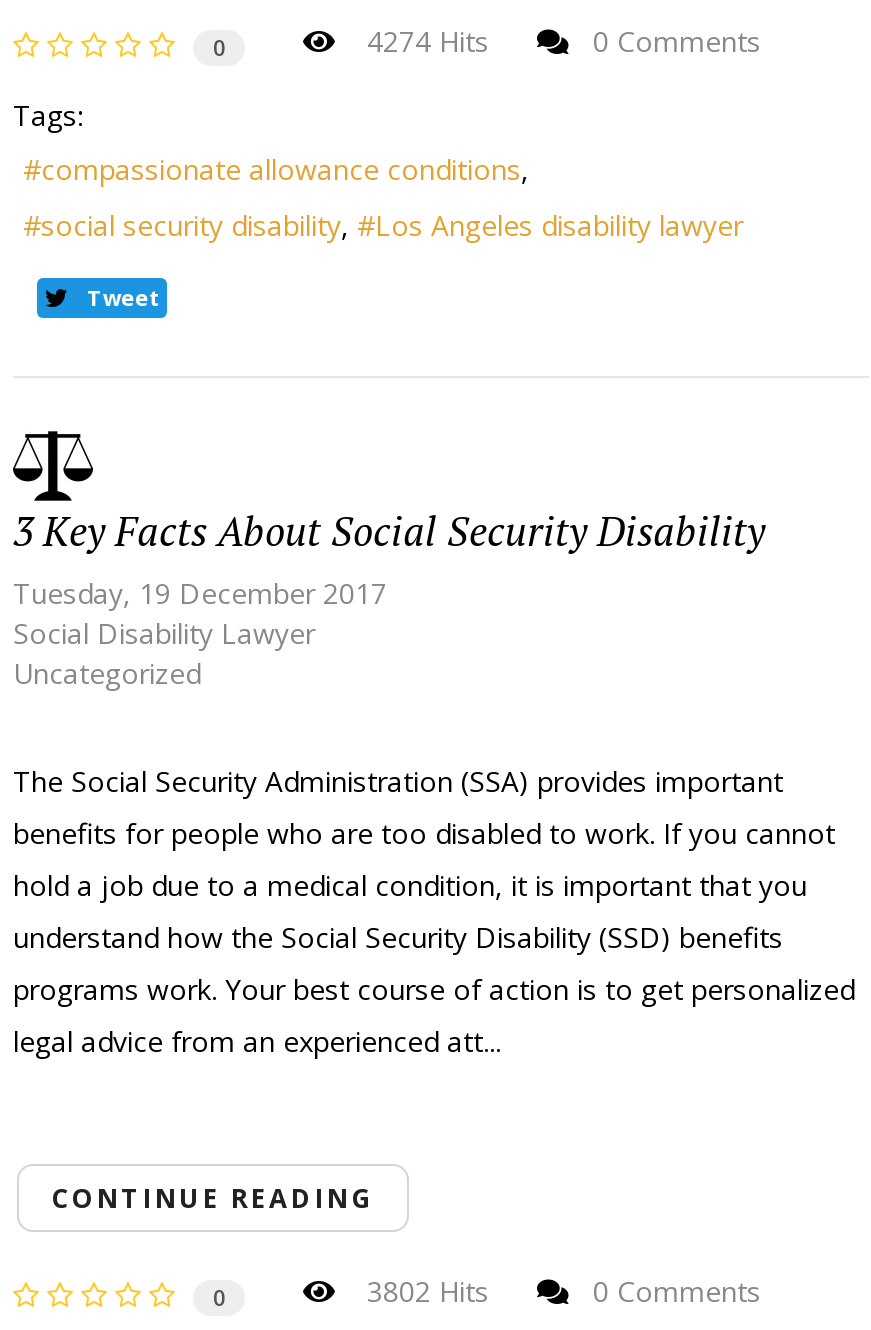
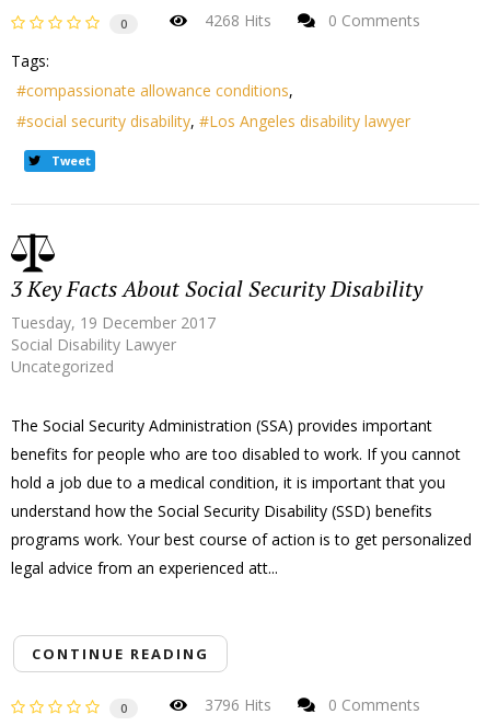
[351,23,489,61] 4274 Hits -> [196,10,271,31] 4268 Hits
[351,1272,489,1310] 3802 Hits -> [196,694,271,715] 3796 Hits

